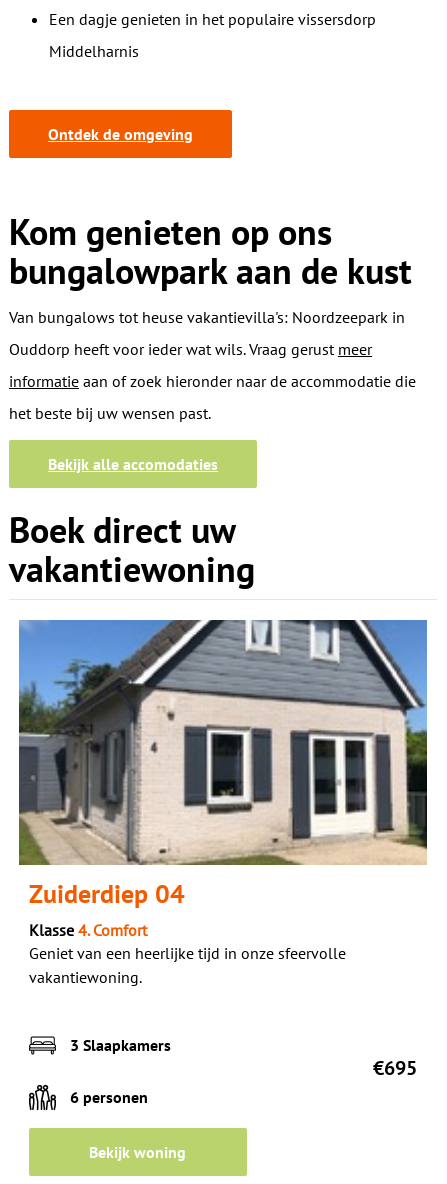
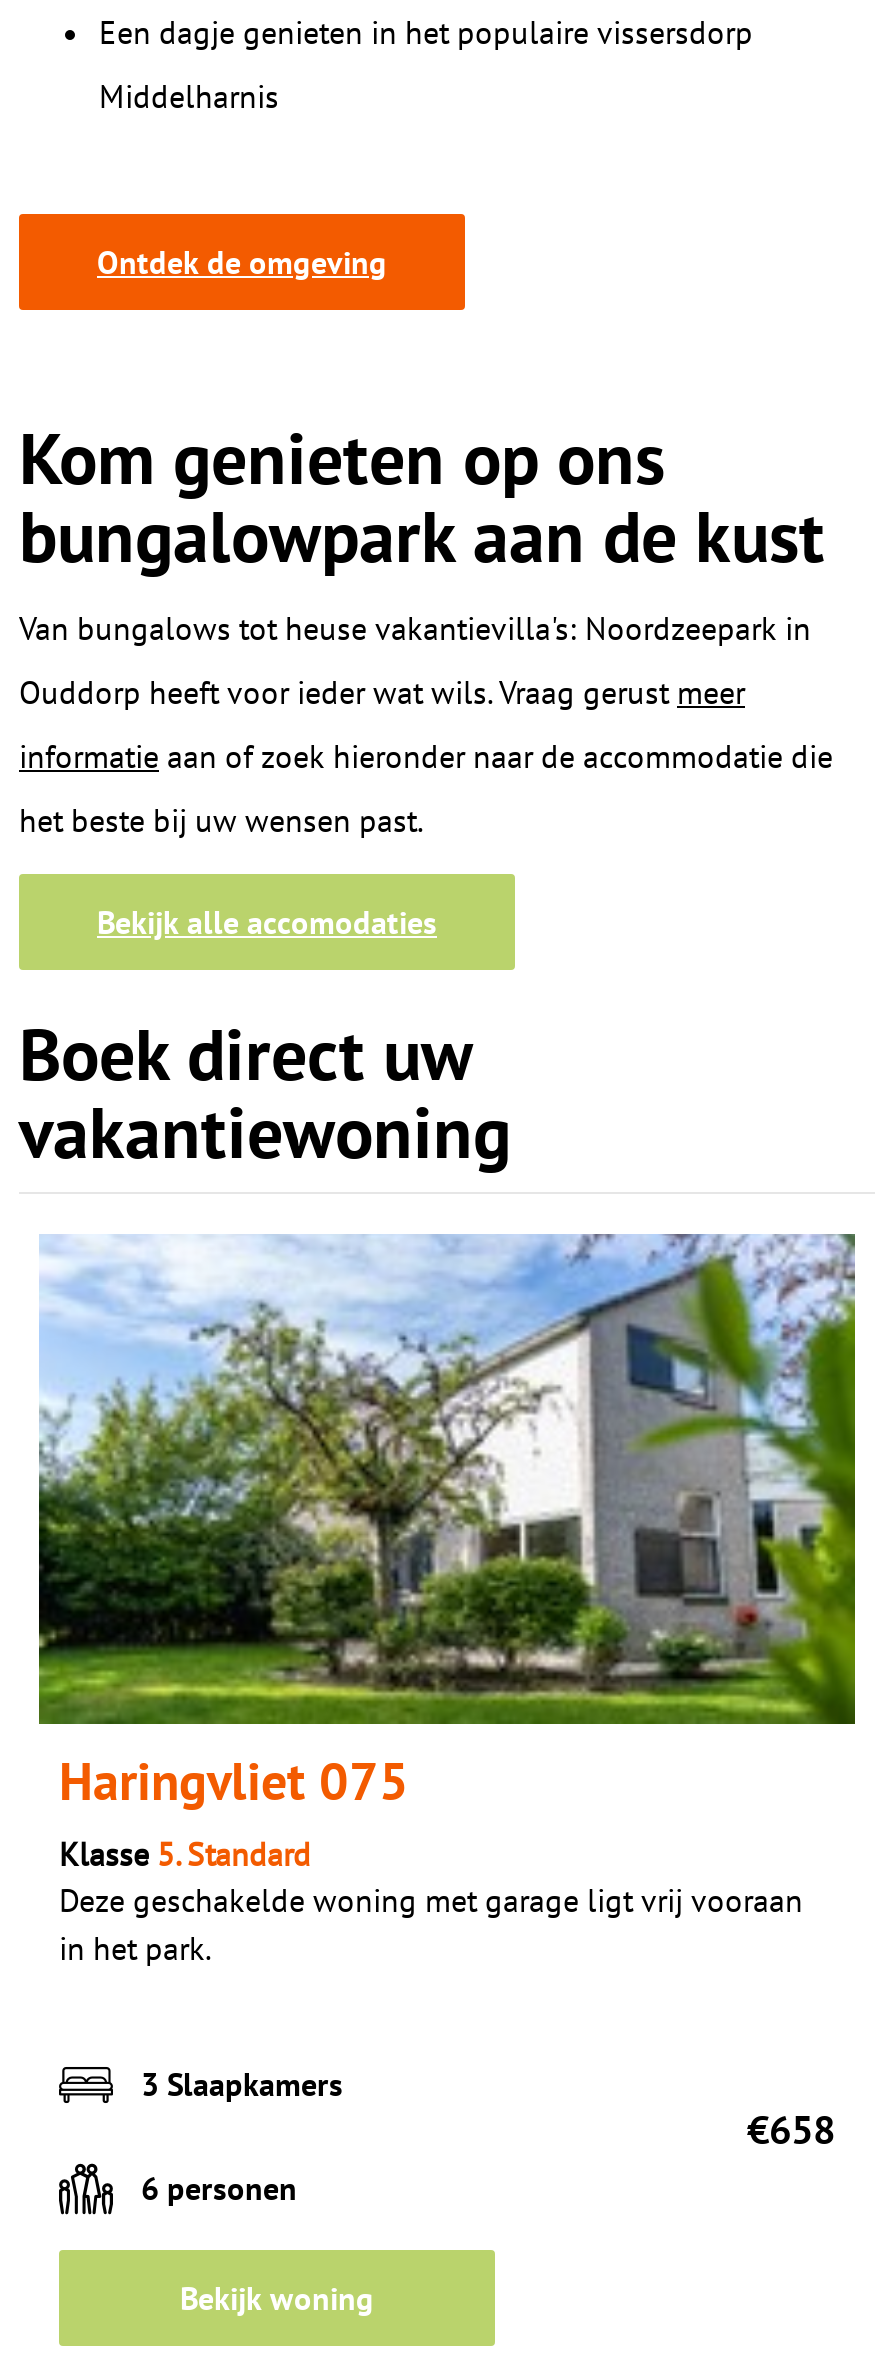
[18,619,428,987] [image] | Zuiderdiep 04 | Klasse 4. Comfort | Geniet van een heerlijke tijd in onze sfeervolle | vakantiewoning. -> [39,1232,857,1968] [image] | Haringvliet 075 | Klasse 5. Standard | Deze geschakelde woning met garage ligt vrij vooraan | in het park.
[373,1055,417,1081] €695 -> [747,2104,835,2156] €658

